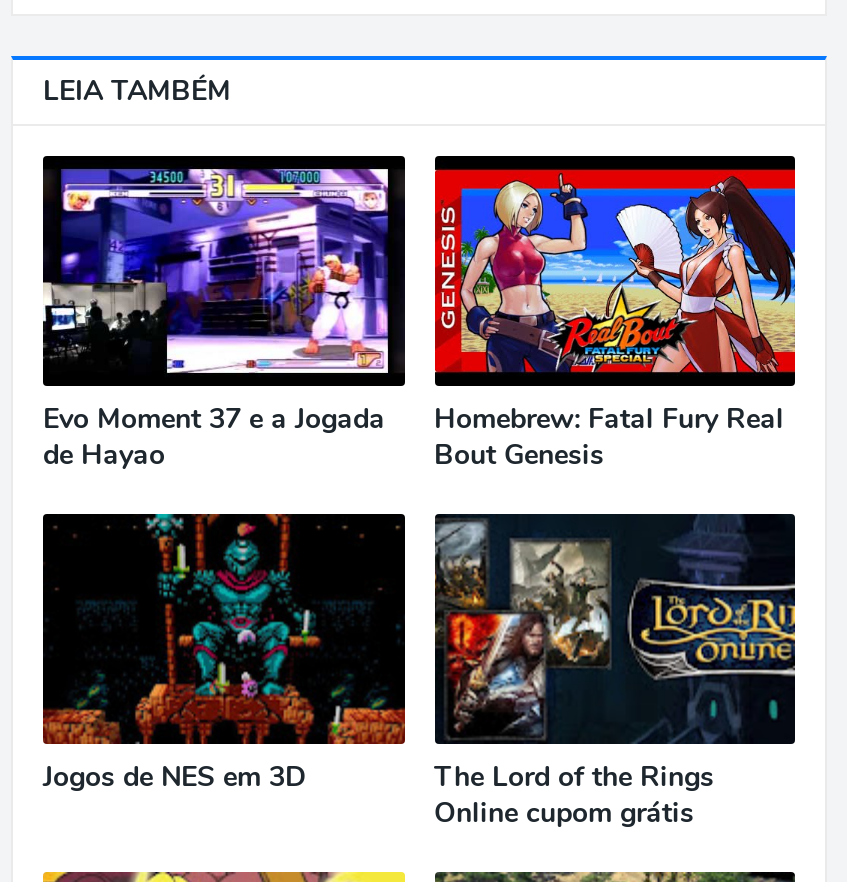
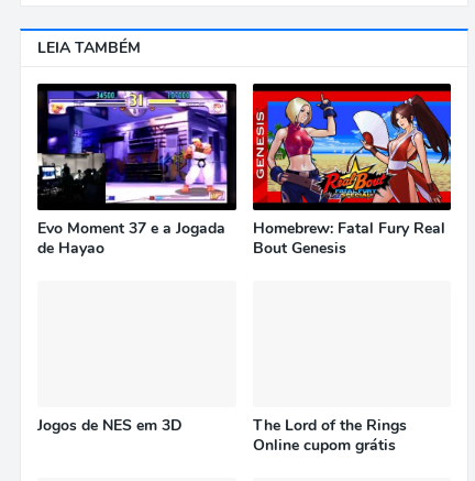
[41,512,407,746] [image] -> none
[433,512,797,746] [image] -> none

